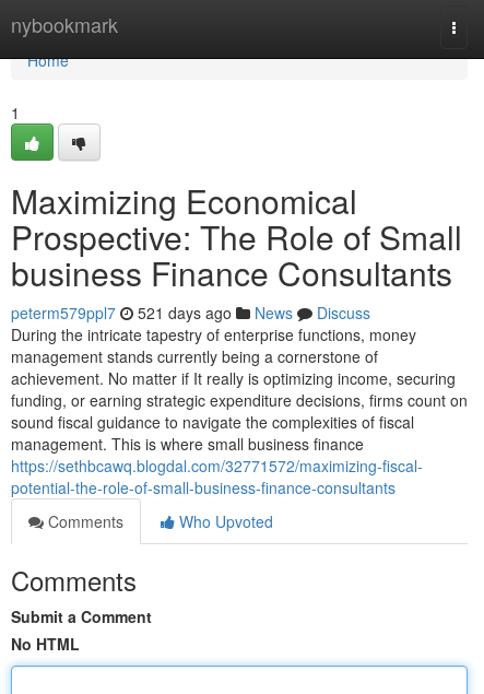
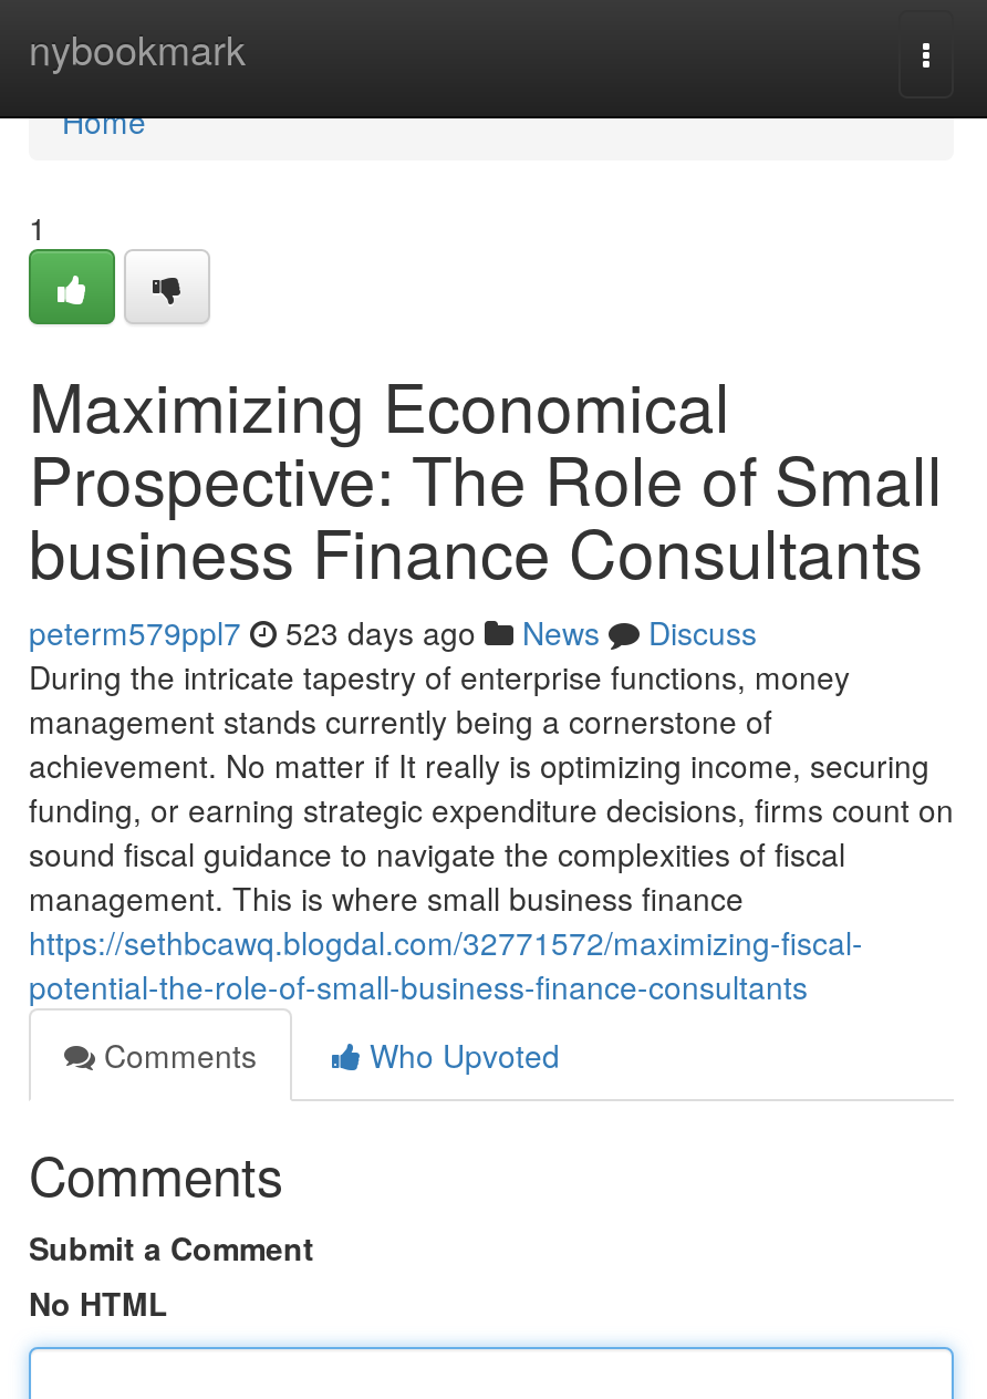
[11,302,370,324] peterm579ppl7 521 days ago News Discuss -> [29,610,757,654] peterm579ppl7 523 days ago News Discuss

